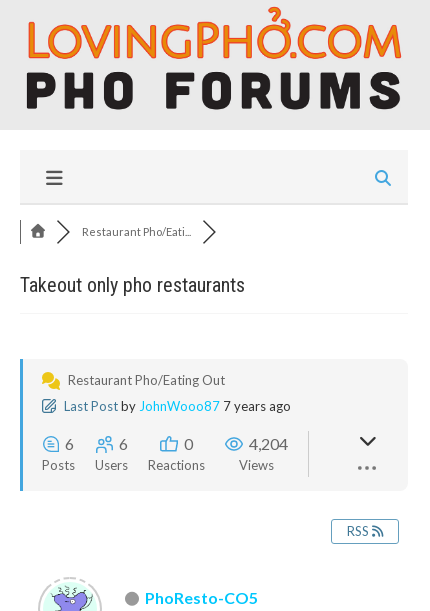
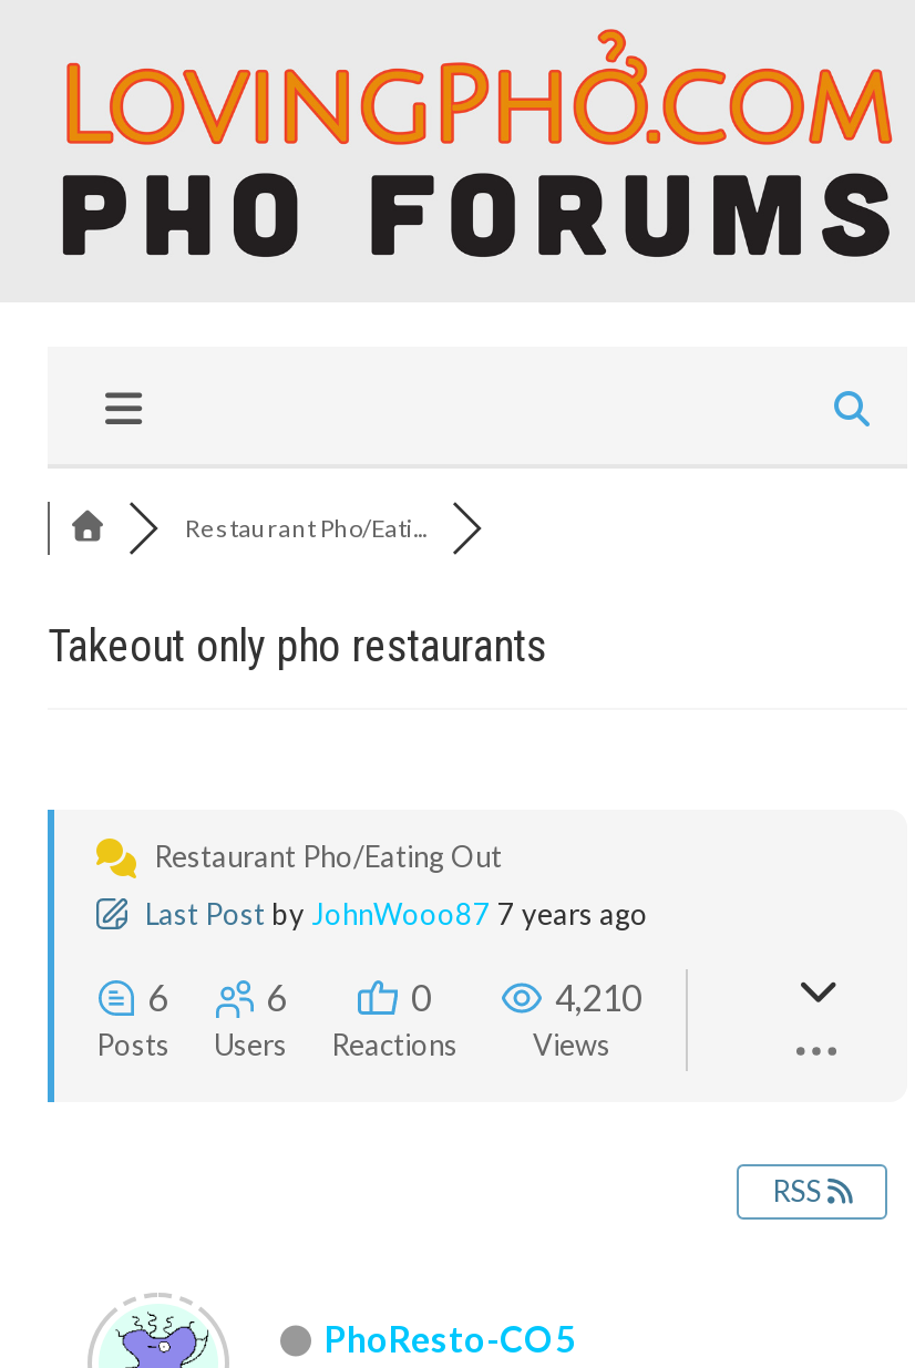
[249,434,288,453] 4,204 -> [555,977,641,1019] 4,210

